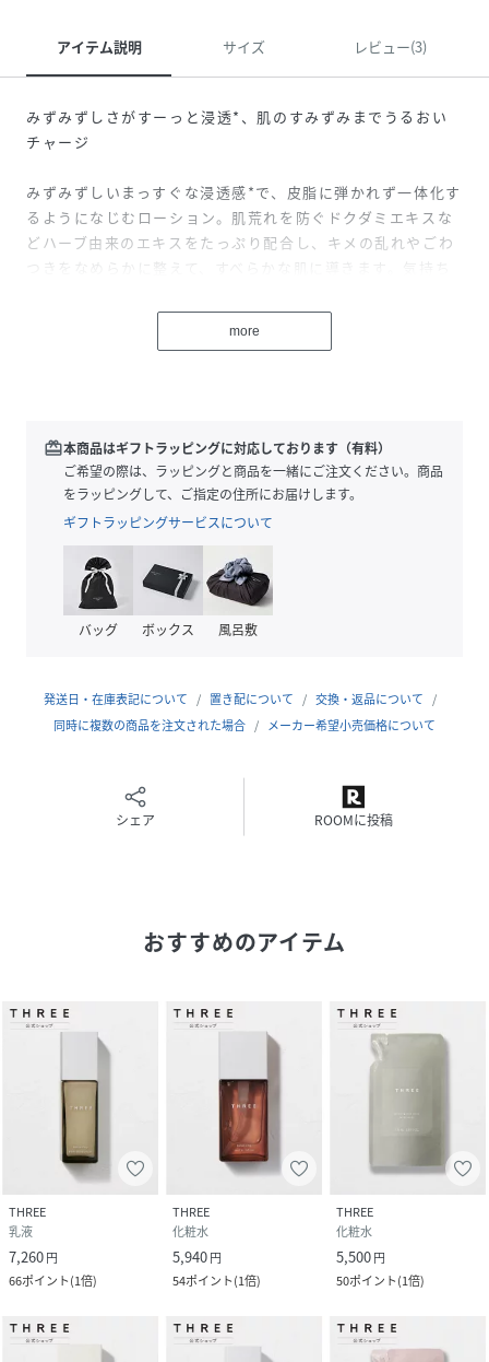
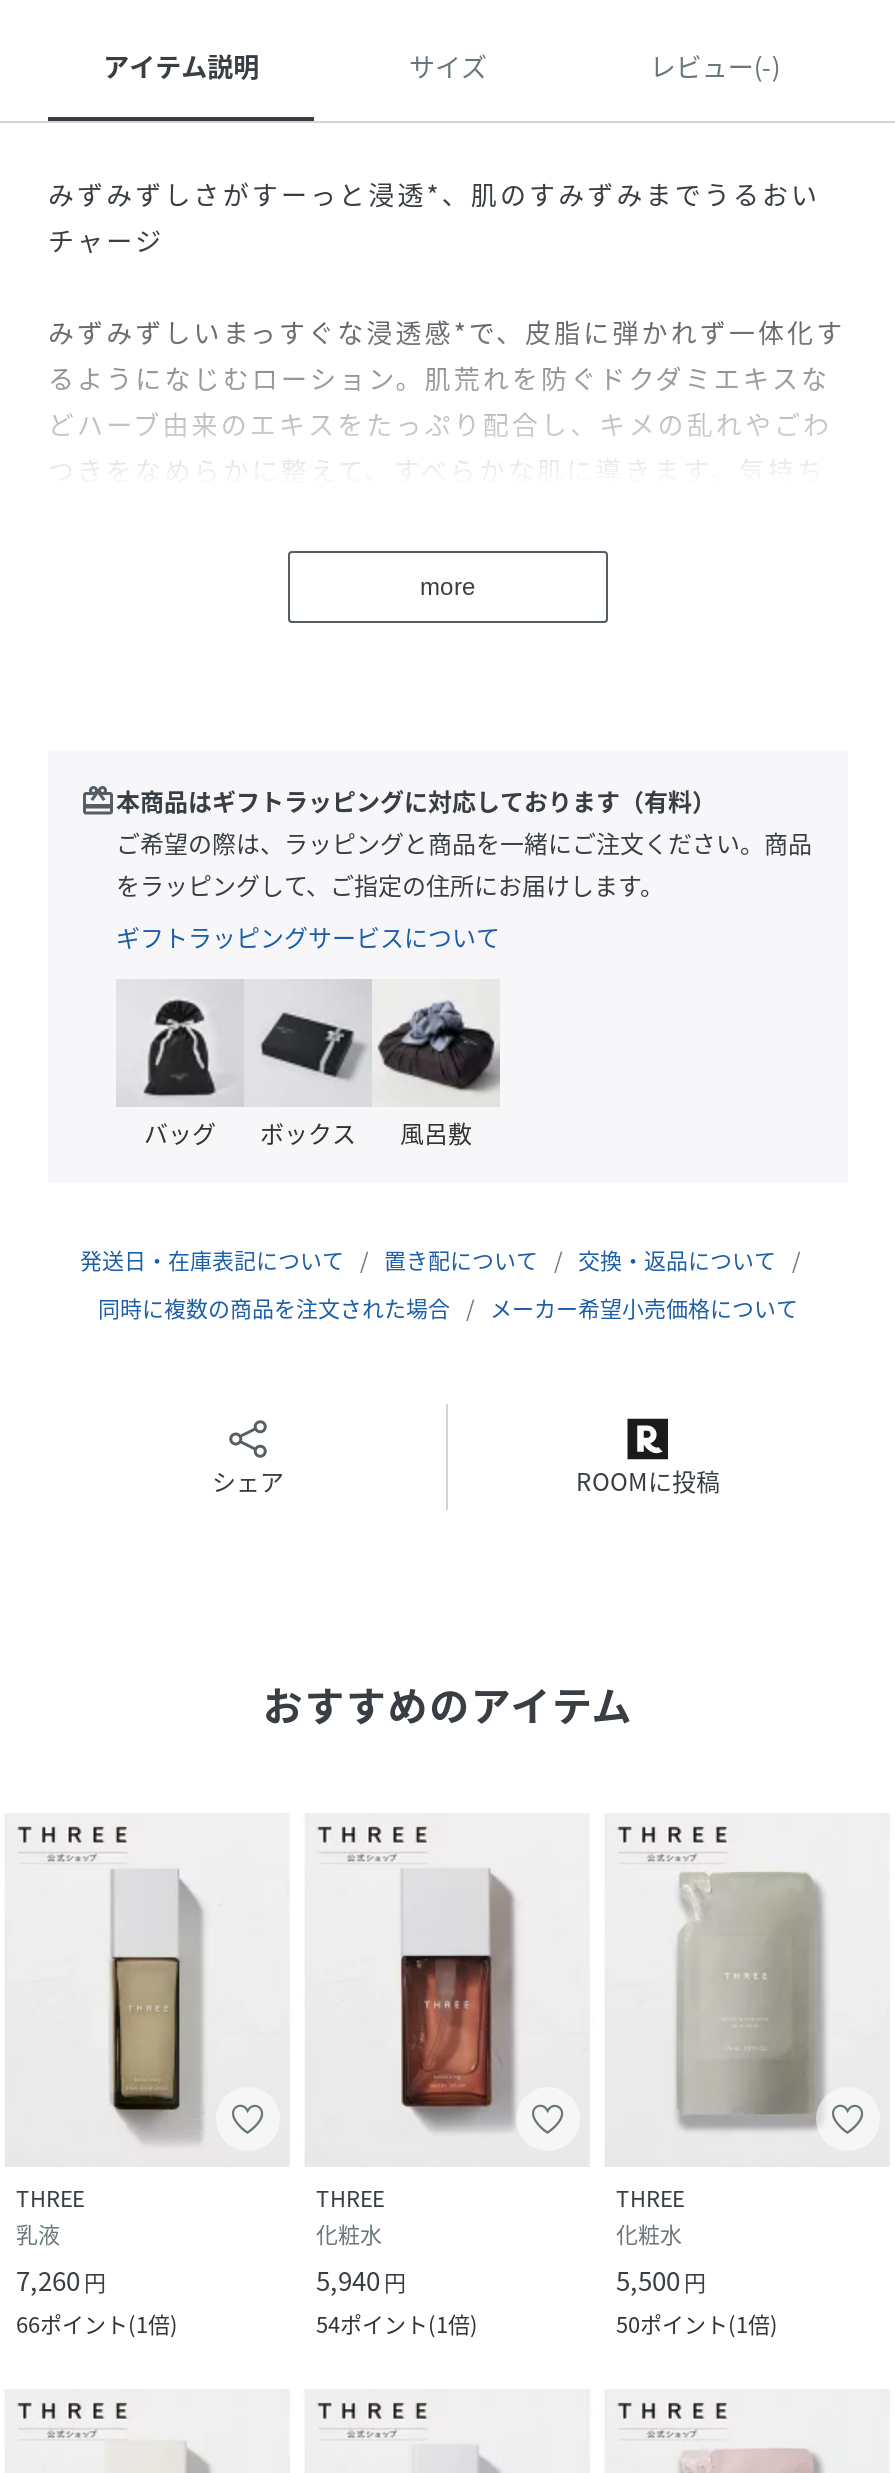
[353,36,427,57] レビュー(3) -> [650,47,780,85] レビュー(-)

